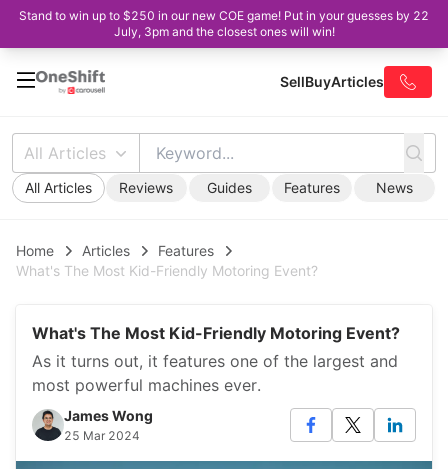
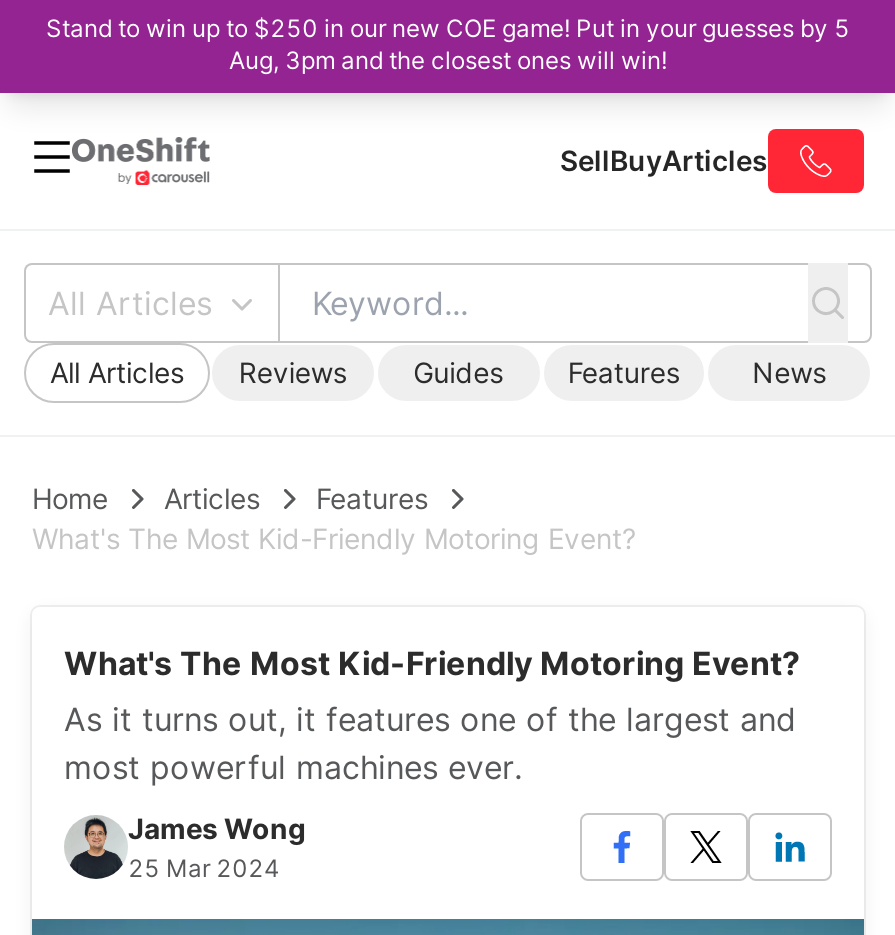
[19,8,429,23] Stand to win up to $250 in our new COE game! Put in your guesses by 22 -> [46,13,850,43] Stand to win up to $250 in our new COE game! Put in your guesses by 5
[113,24,334,39] July, 3pm and the closest ones will win! -> [229,45,667,75] Aug, 3pm and the closest ones will win!

